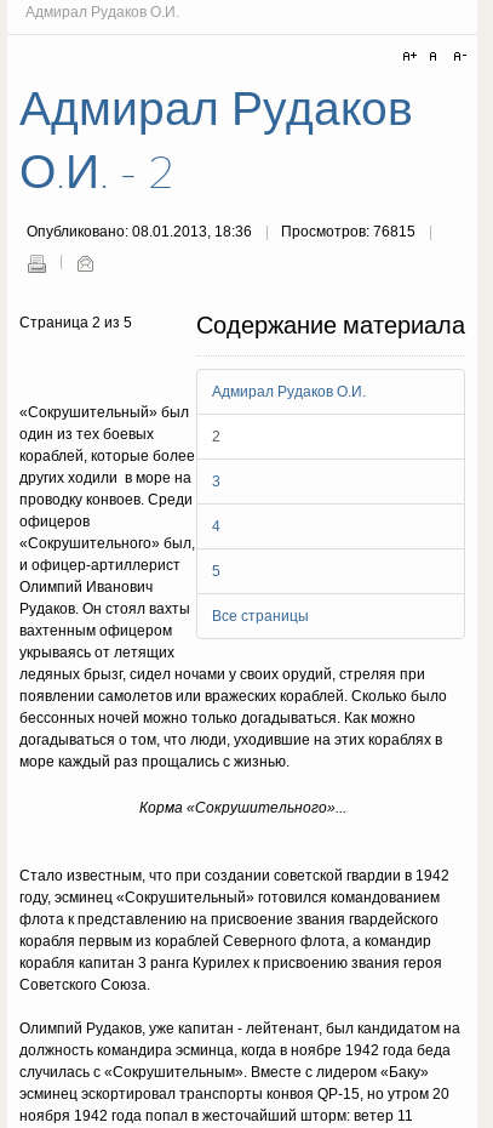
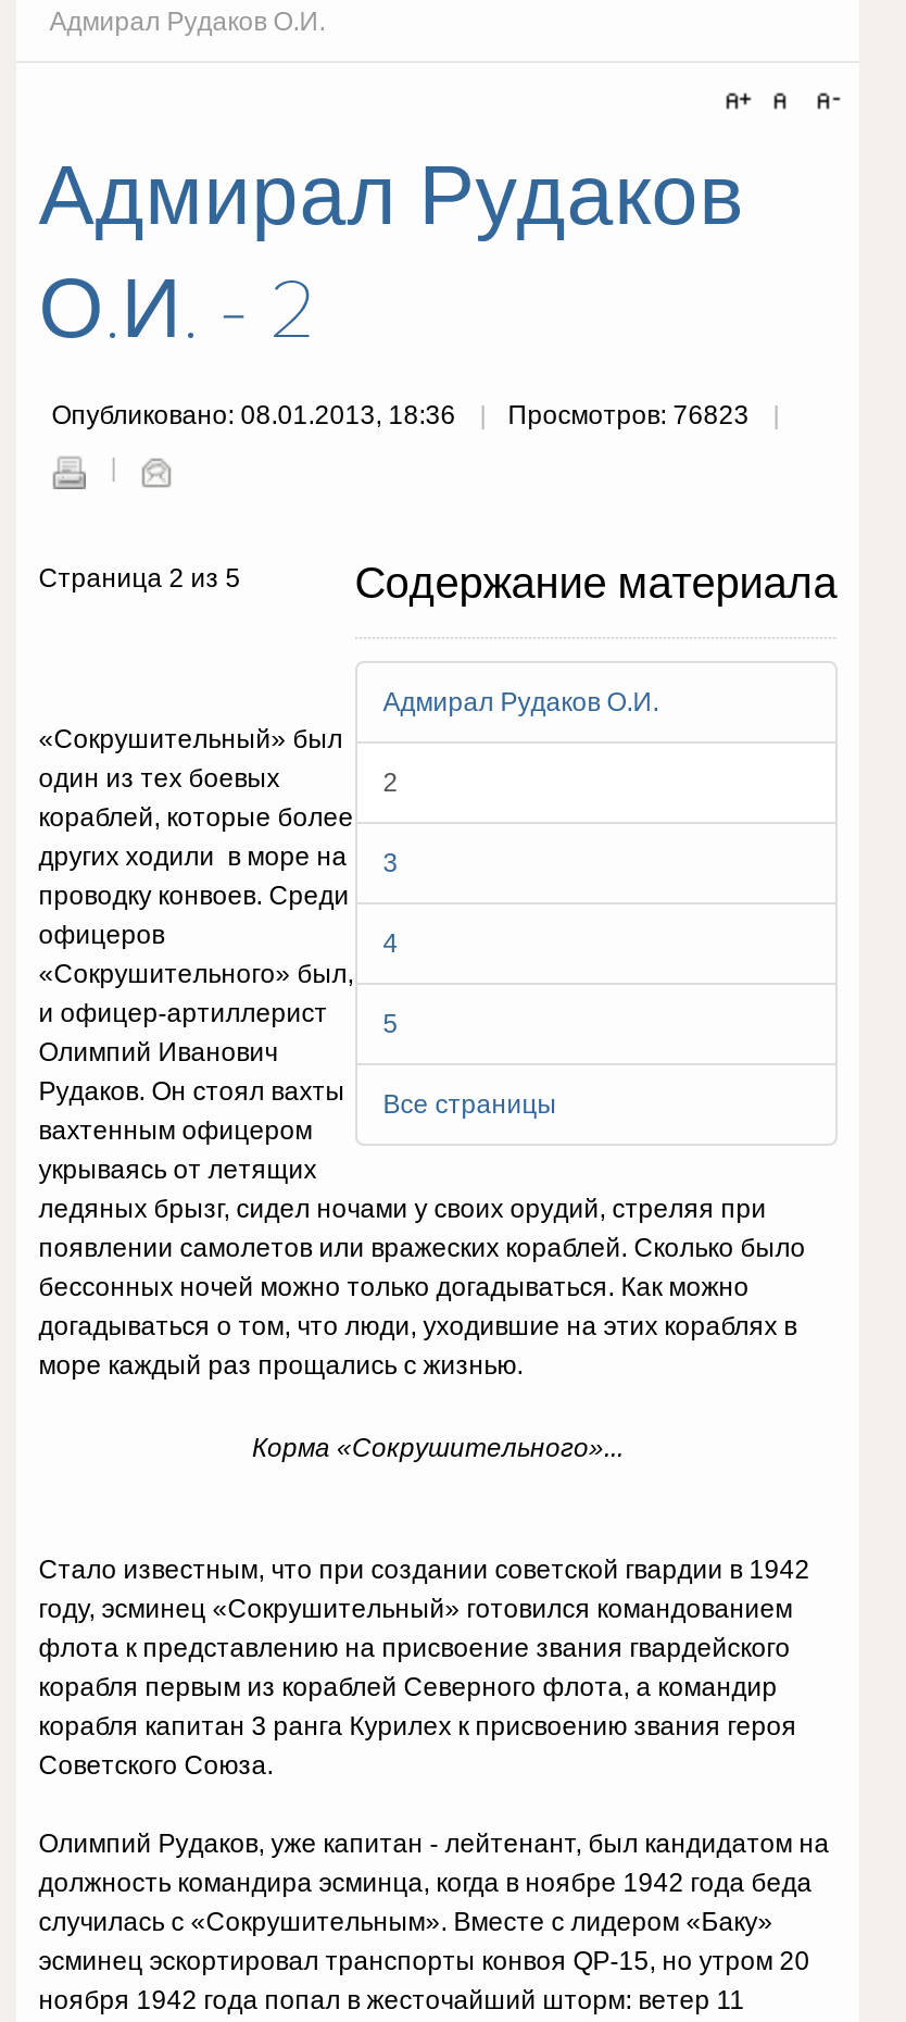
[27,223,419,240] Опубликовано: 08.01.2013, 18:36 Просмотров: 76815 -> [51,400,755,430] Опубликовано: 08.01.2013, 18:36 Просмотров: 76823

